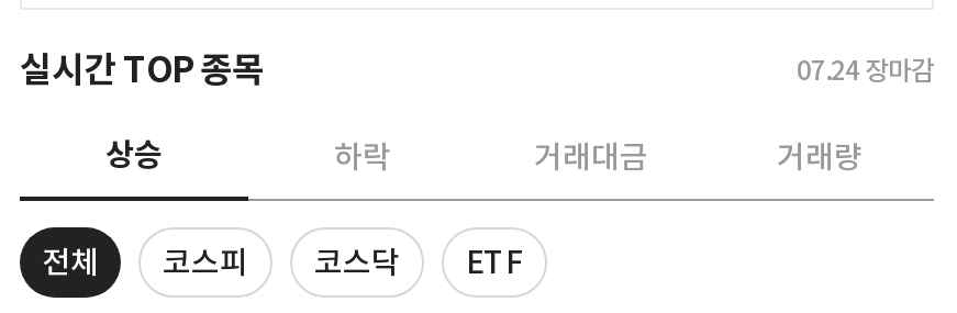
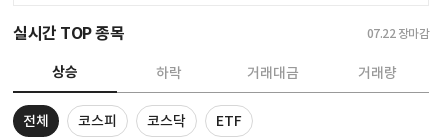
[797,55,934,88] 07.24 장마감 -> [366,26,429,41] 07.22 장마감

